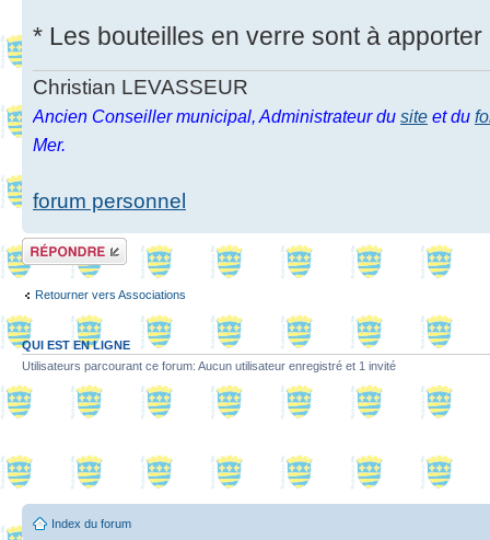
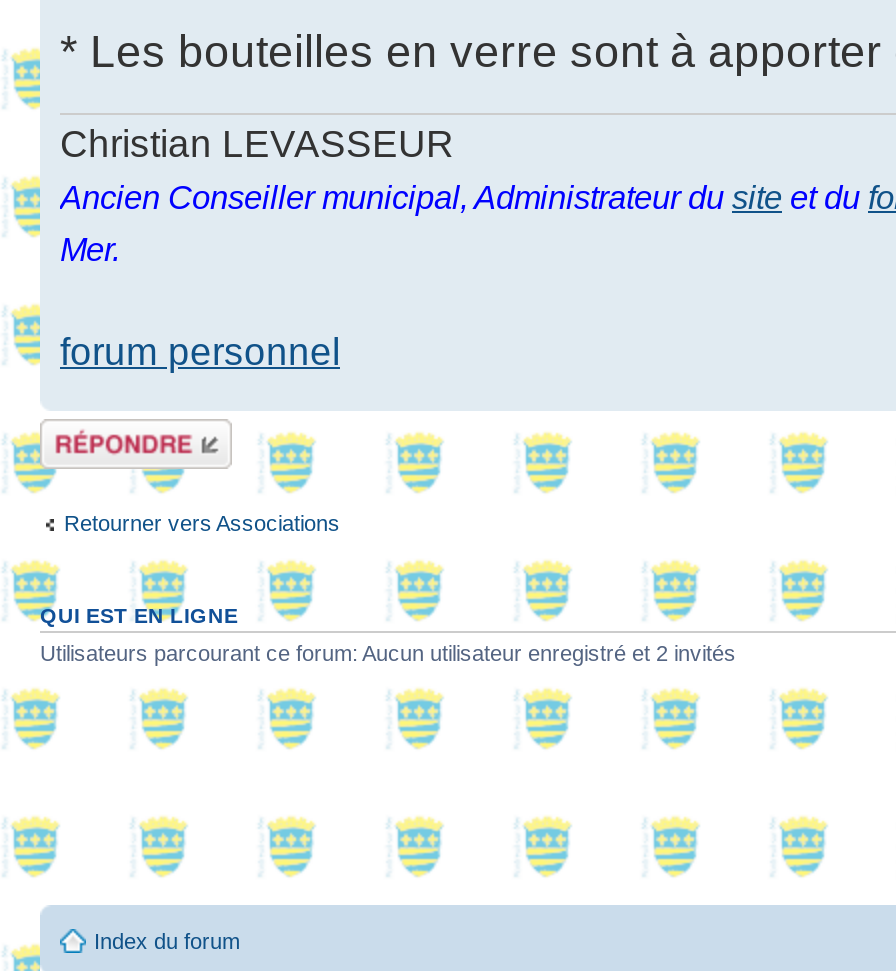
[22,360,396,373] Utilisateurs parcourant ce forum: Aucun utilisateur enregistré et 1 invité -> [40,642,736,666] Utilisateurs parcourant ce forum: Aucun utilisateur enregistré et 2 invités

